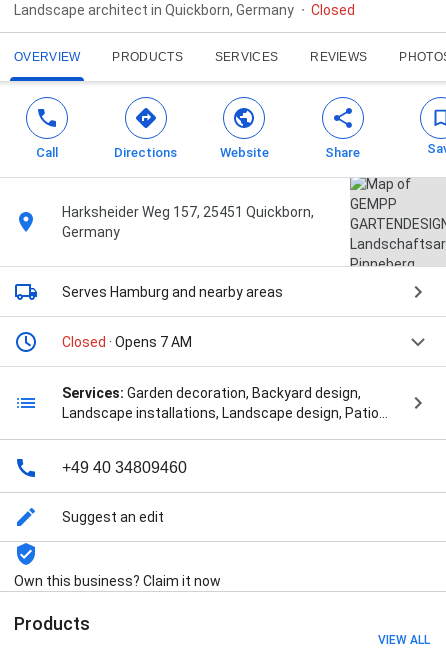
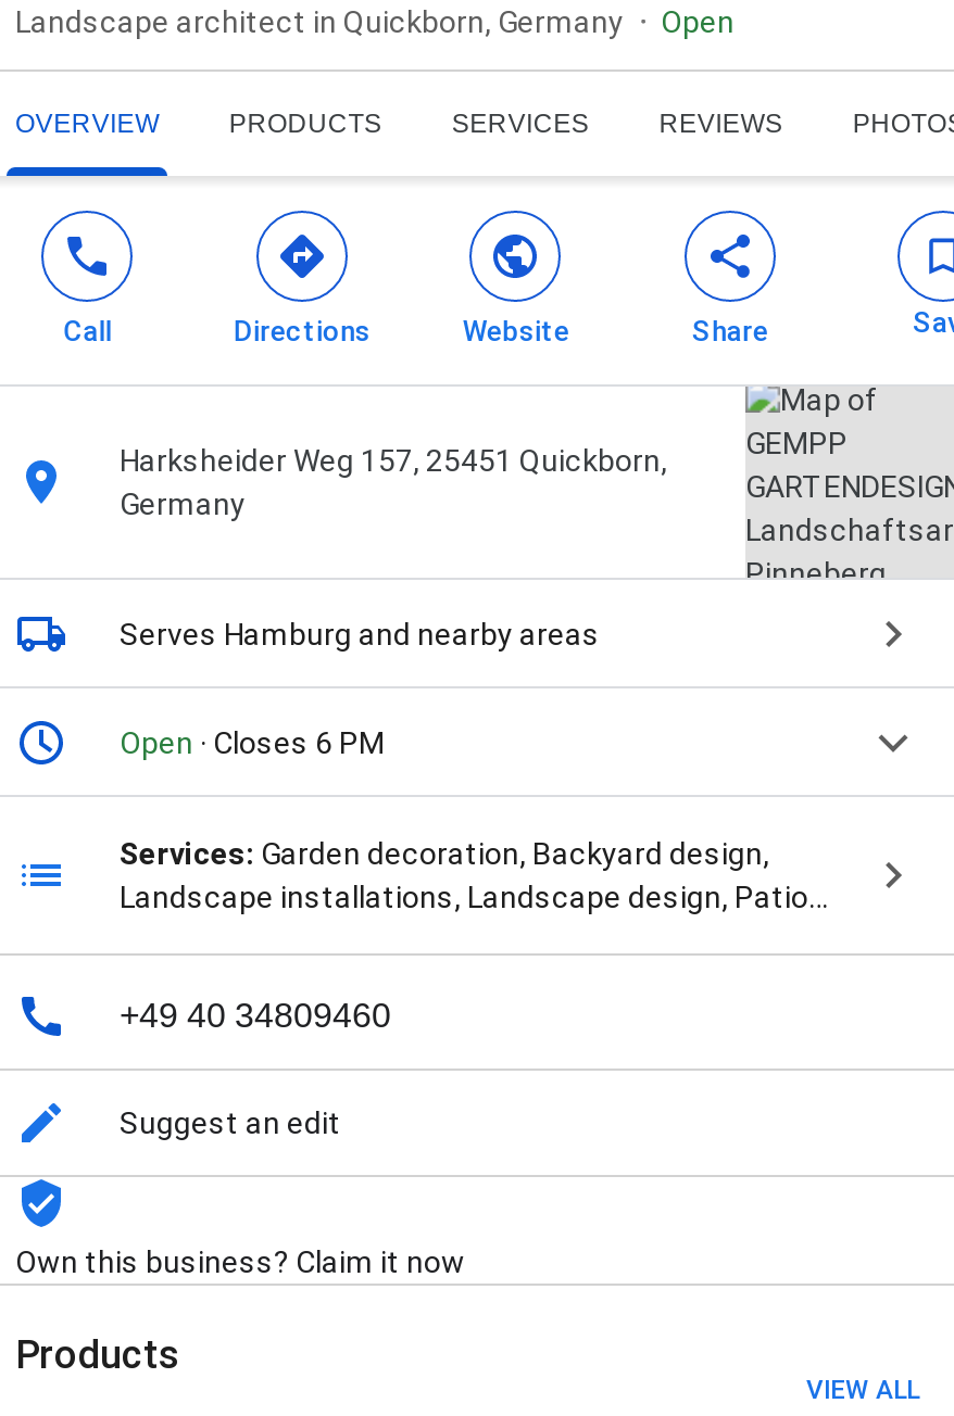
[311,2,355,18] Closed -> [661,5,735,40] Open
[62,334,192,350] Closed · Opens 7 AM -> [120,726,385,761] Open · Closes 6 PM

